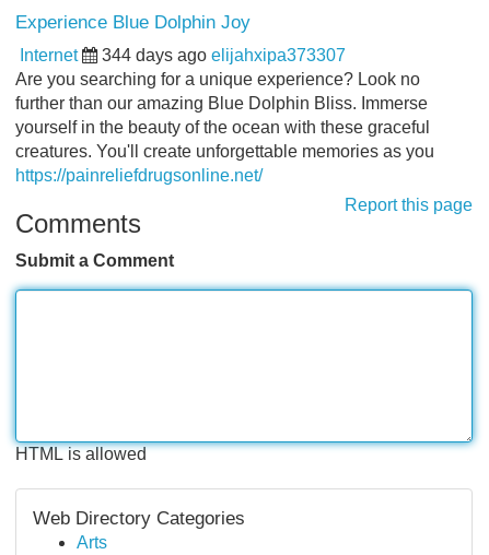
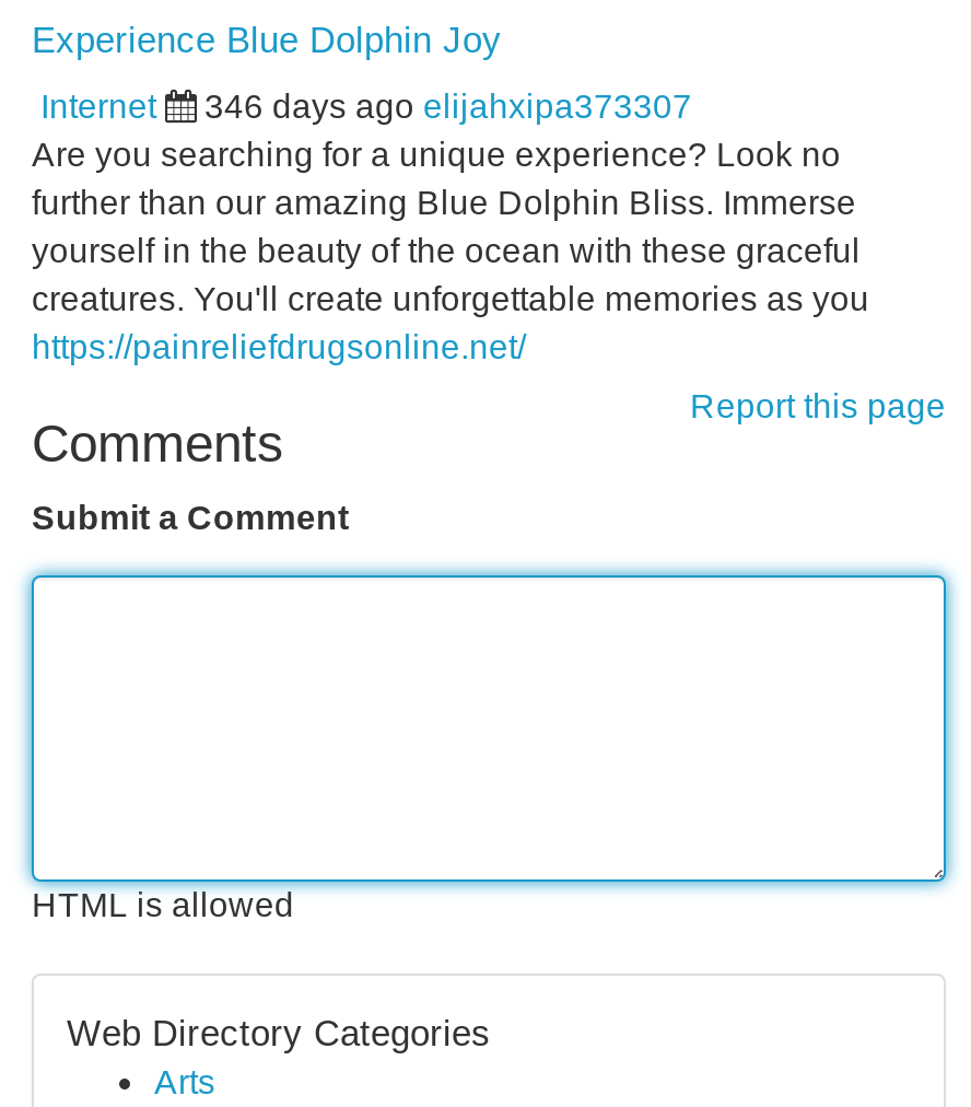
[102,46,346,64] 344 days ago elijahxipa373307 -> [204,88,692,125] 346 days ago elijahxipa373307

